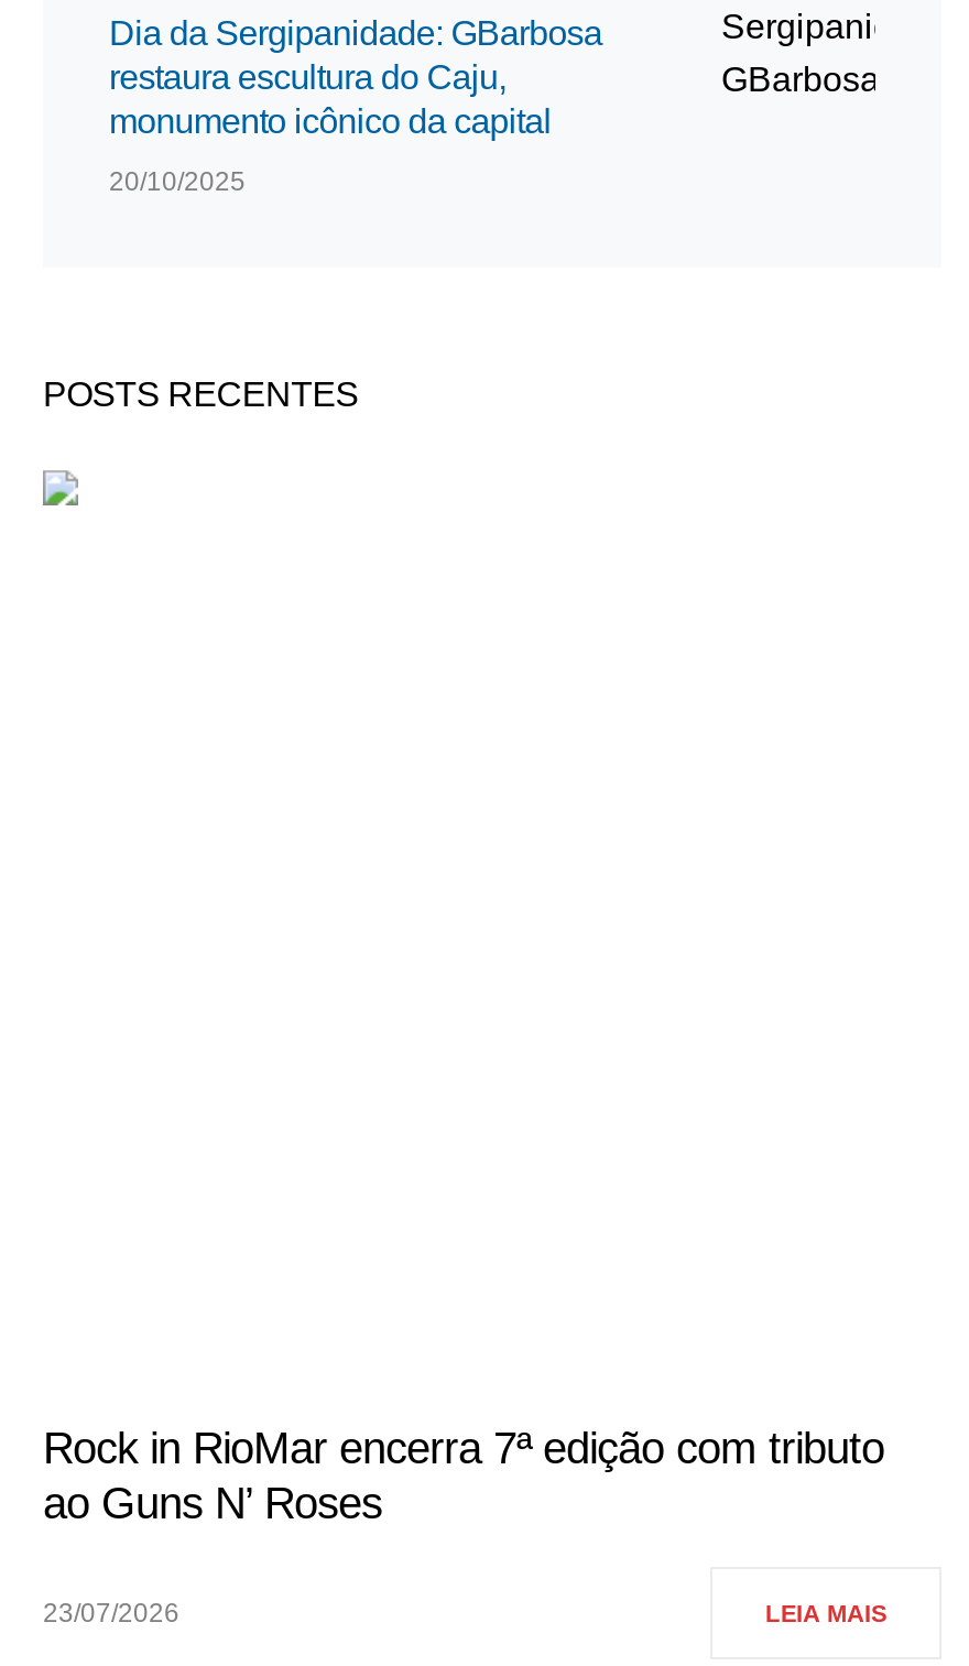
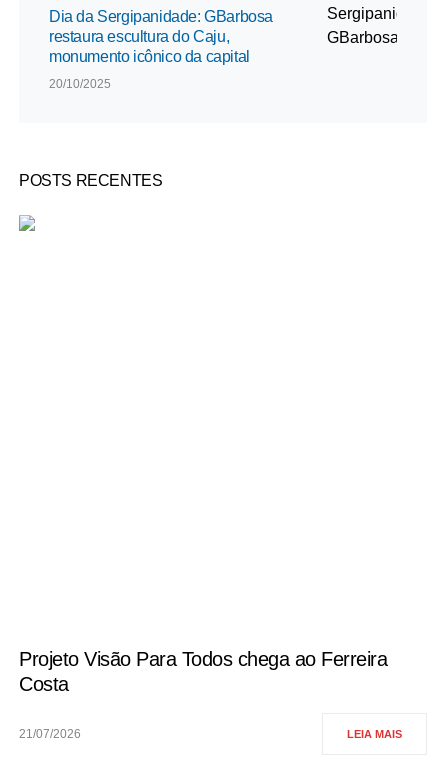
[43,1425,884,1528] Rock in RioMar encerra 7ª edição com tributo | ao Guns N’ Roses -> [19,648,387,695] Projeto Visão Para Todos chega ao Ferreira | Costa
[43,1599,179,1629] 23/07/2026 -> [19,727,81,741] 21/07/2026

